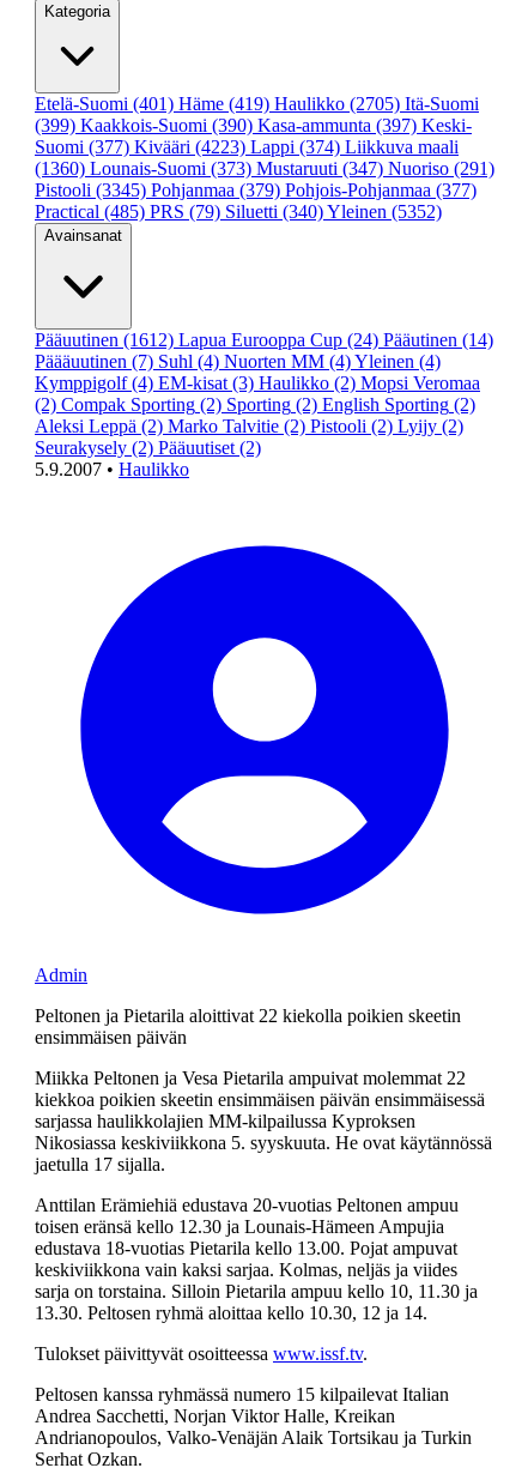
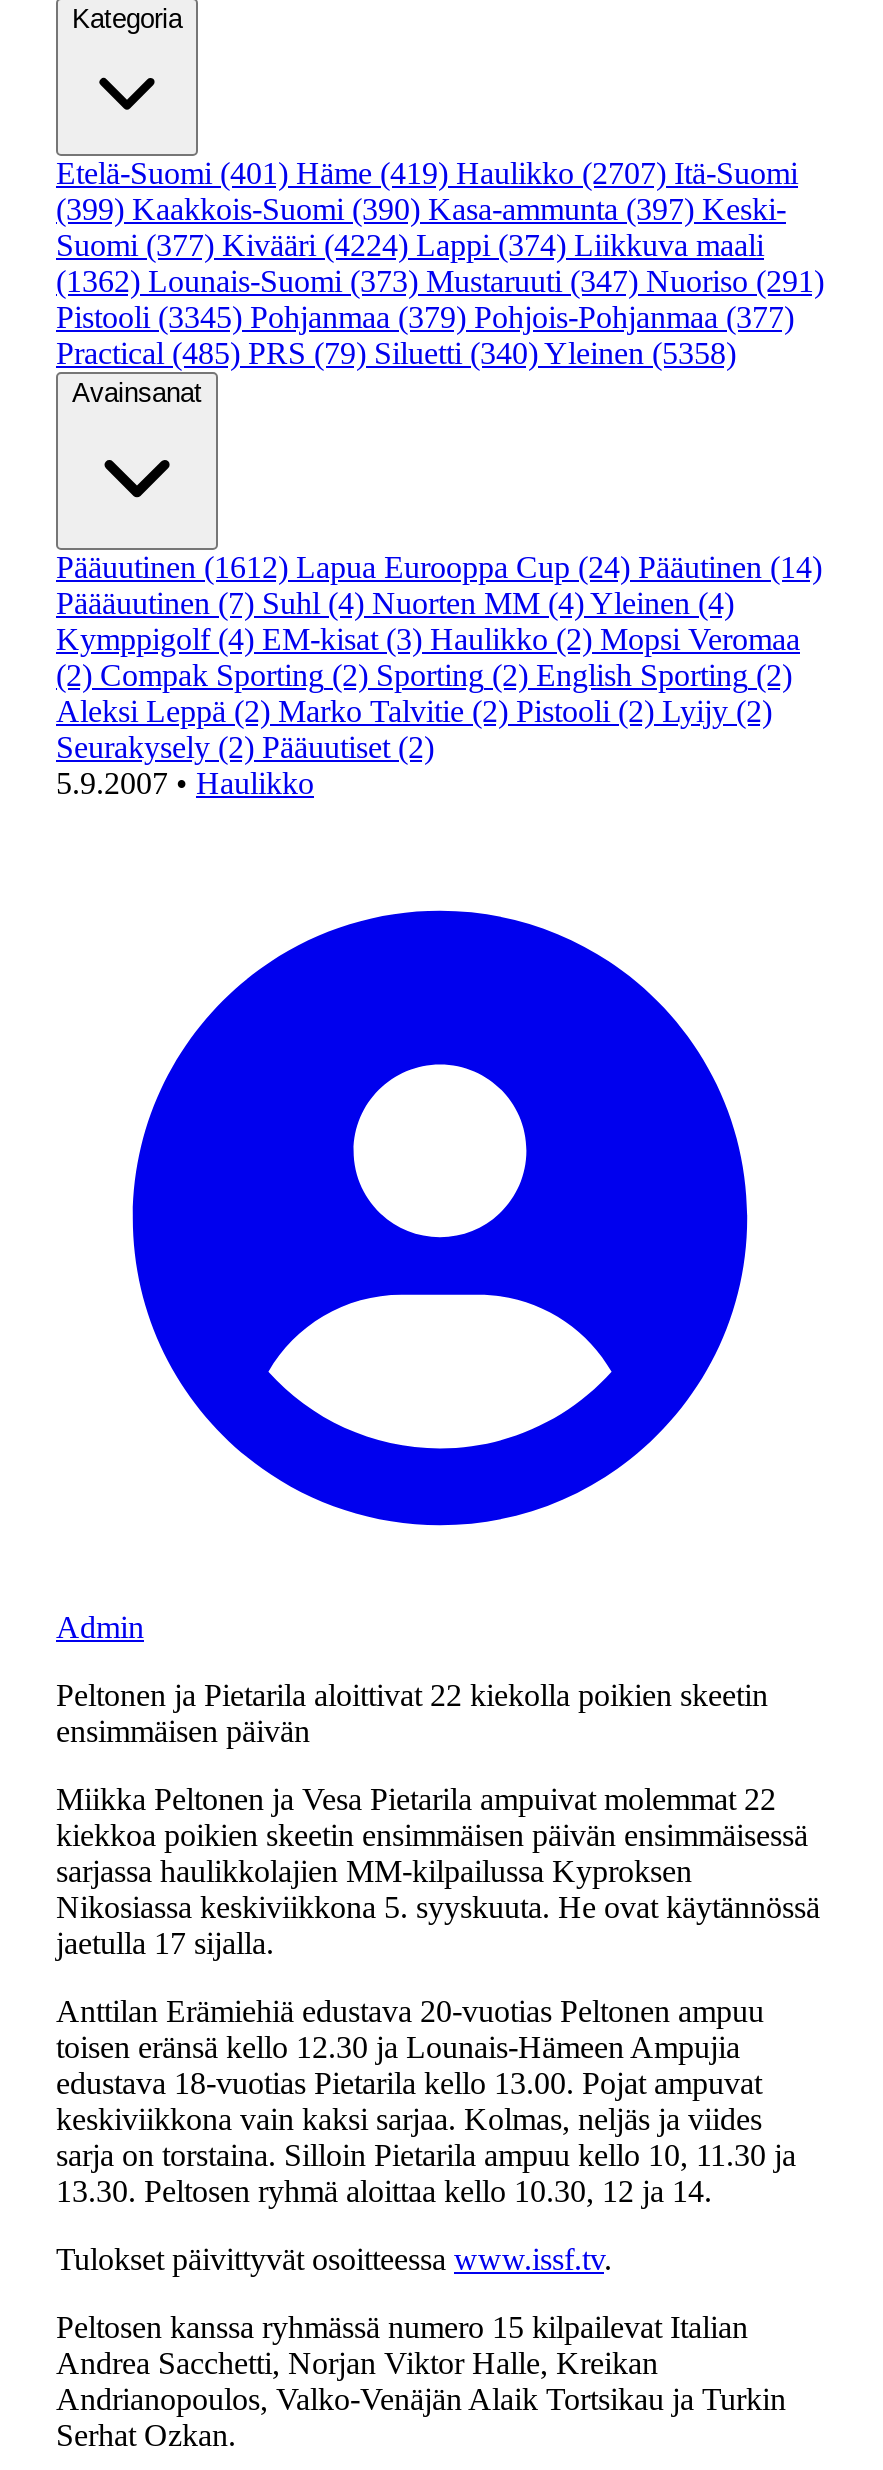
[35,93,479,114] Etelä-Suomi (401) Häme (419) Haulikko (2705) Itä-Suomi -> [56,156,798,190] Etelä-Suomi (401) Häme (419) Haulikko (2707) Itä-Suomi
[35,137,459,157] Suomi (377) Kivääri (4223) Lappi (374) Liikkuva maali -> [56,228,764,262] Suomi (377) Kivääri (4224) Lappi (374) Liikkuva maali
[35,158,494,179] (1360) Lounais-Suomi (373) Mustaruuti (347) Nuoriso (291) -> [56,264,824,298] (1362) Lounais-Suomi (373) Mustaruuti (347) Nuoriso (291)
[35,201,442,222] Practical (485) PRS (79) Siluetti (340) Yleinen (5352) -> [56,336,736,370] Practical (485) PRS (79) Siluetti (340) Yleinen (5358)

